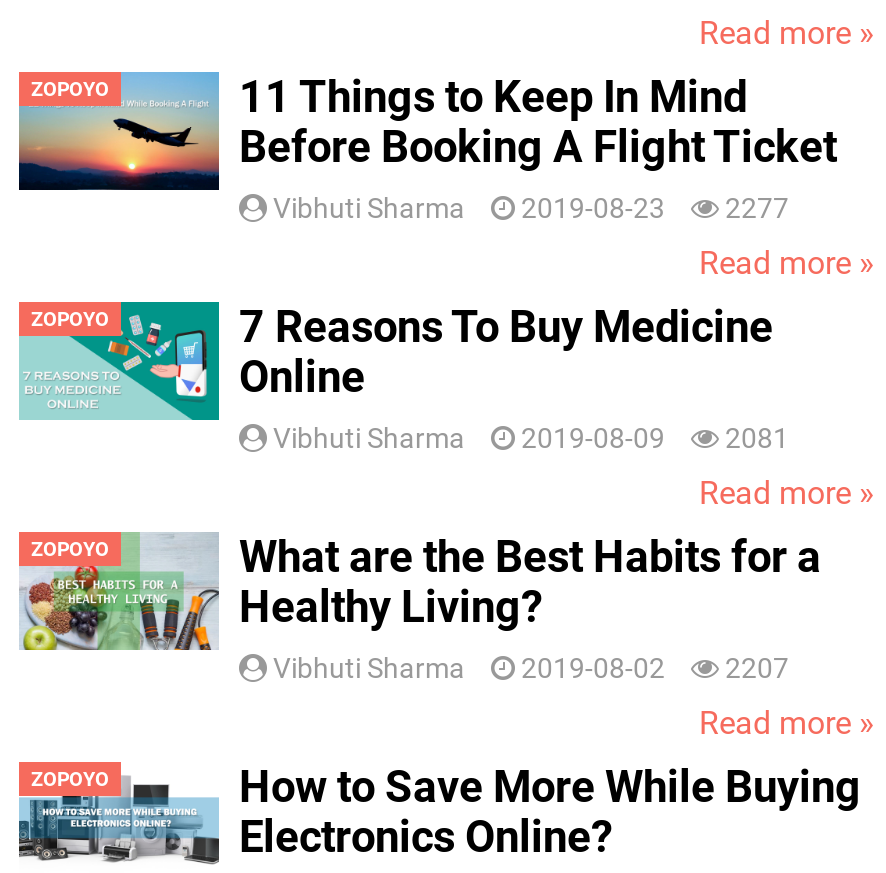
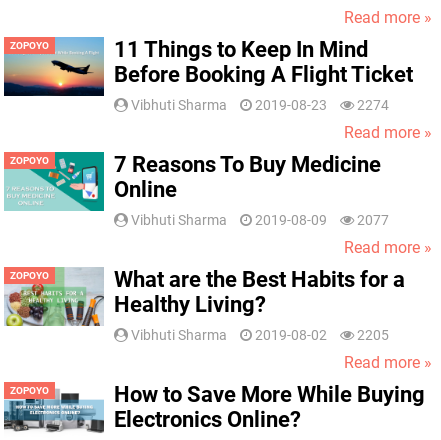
[273,193,789,225] Vibhuti Sharma 2019-08-23 2277 -> [131,97,389,113] Vibhuti Sharma 2019-08-23 2274
[273,423,789,455] Vibhuti Sharma 2019-08-09 2081 -> [131,212,389,228] Vibhuti Sharma 2019-08-09 2077
[273,653,789,685] Vibhuti Sharma 2019-08-02 2207 -> [131,327,389,343] Vibhuti Sharma 2019-08-02 2205

